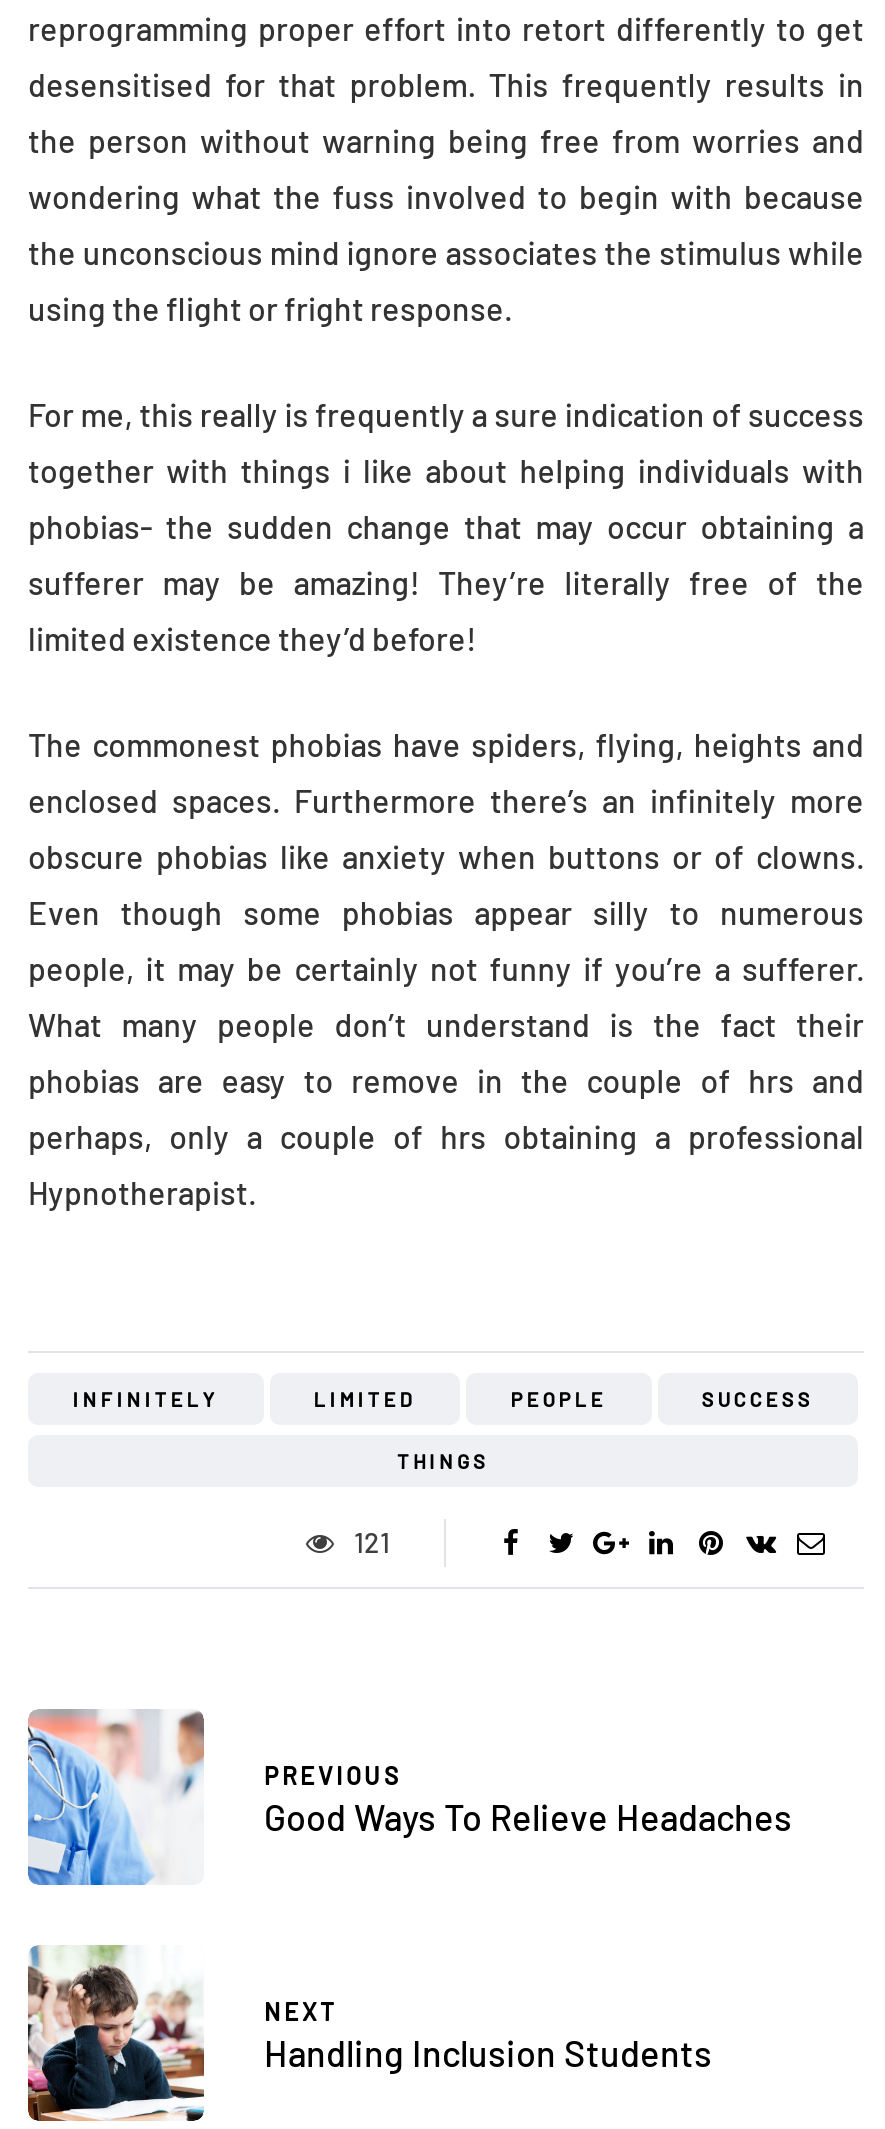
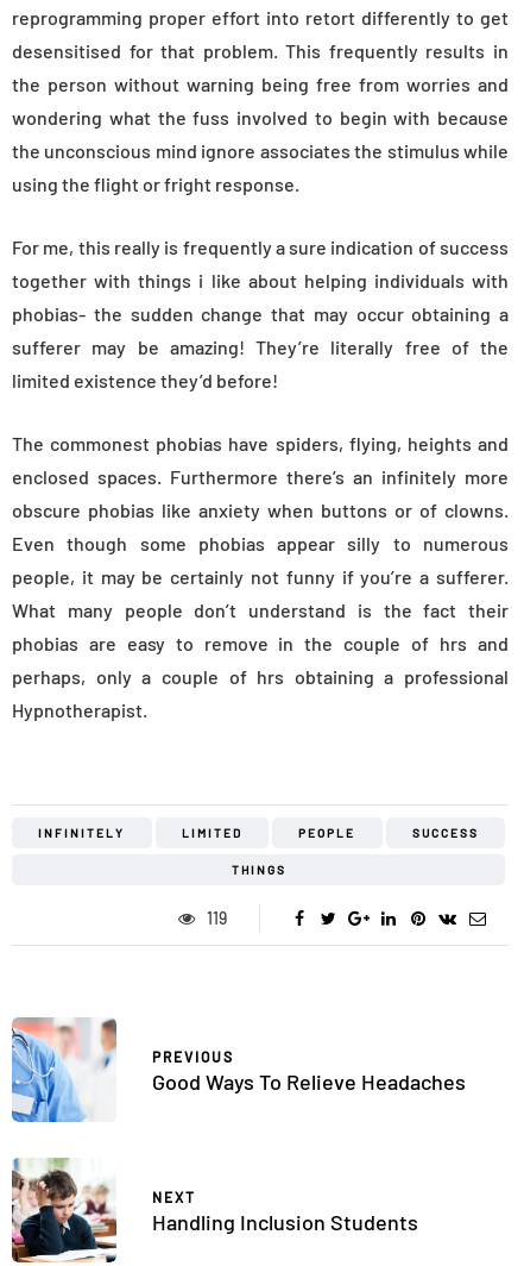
[354,1525,390,1559] 121 -> [207,908,227,928] 119

